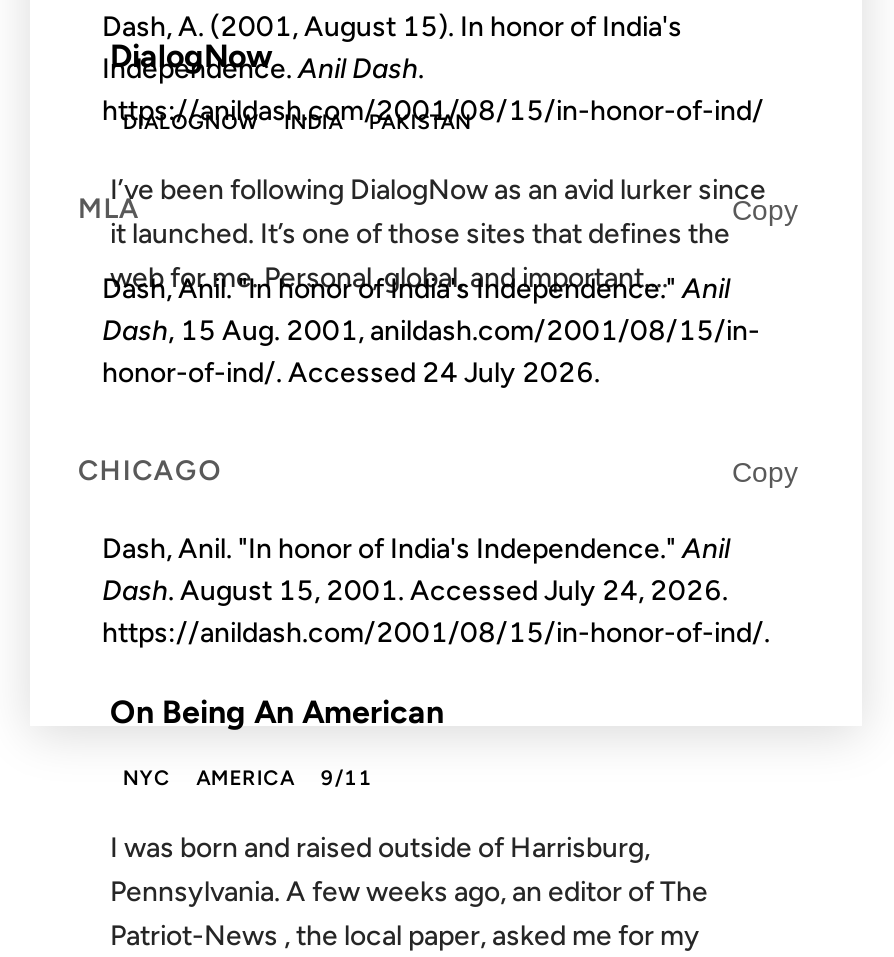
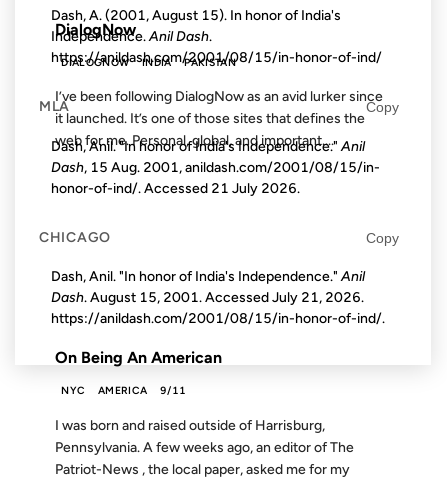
[102,356,600,390] honor-of-ind/. Accessed 24 July 2026. -> [51,179,300,196] honor-of-ind/. Accessed 21 July 2026.
[102,575,728,609] Dash. August 15, 2001. Accessed July 24, 2026. -> [51,289,364,306] Dash. August 15, 2001. Accessed July 21, 2026.

